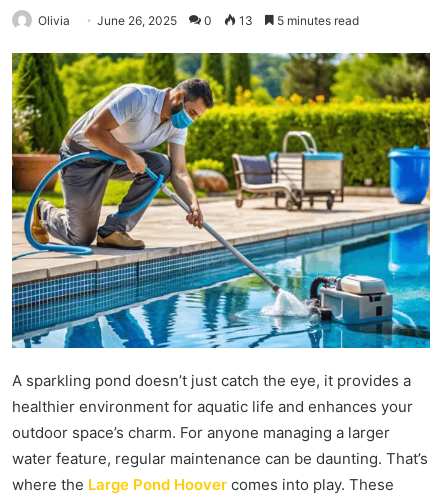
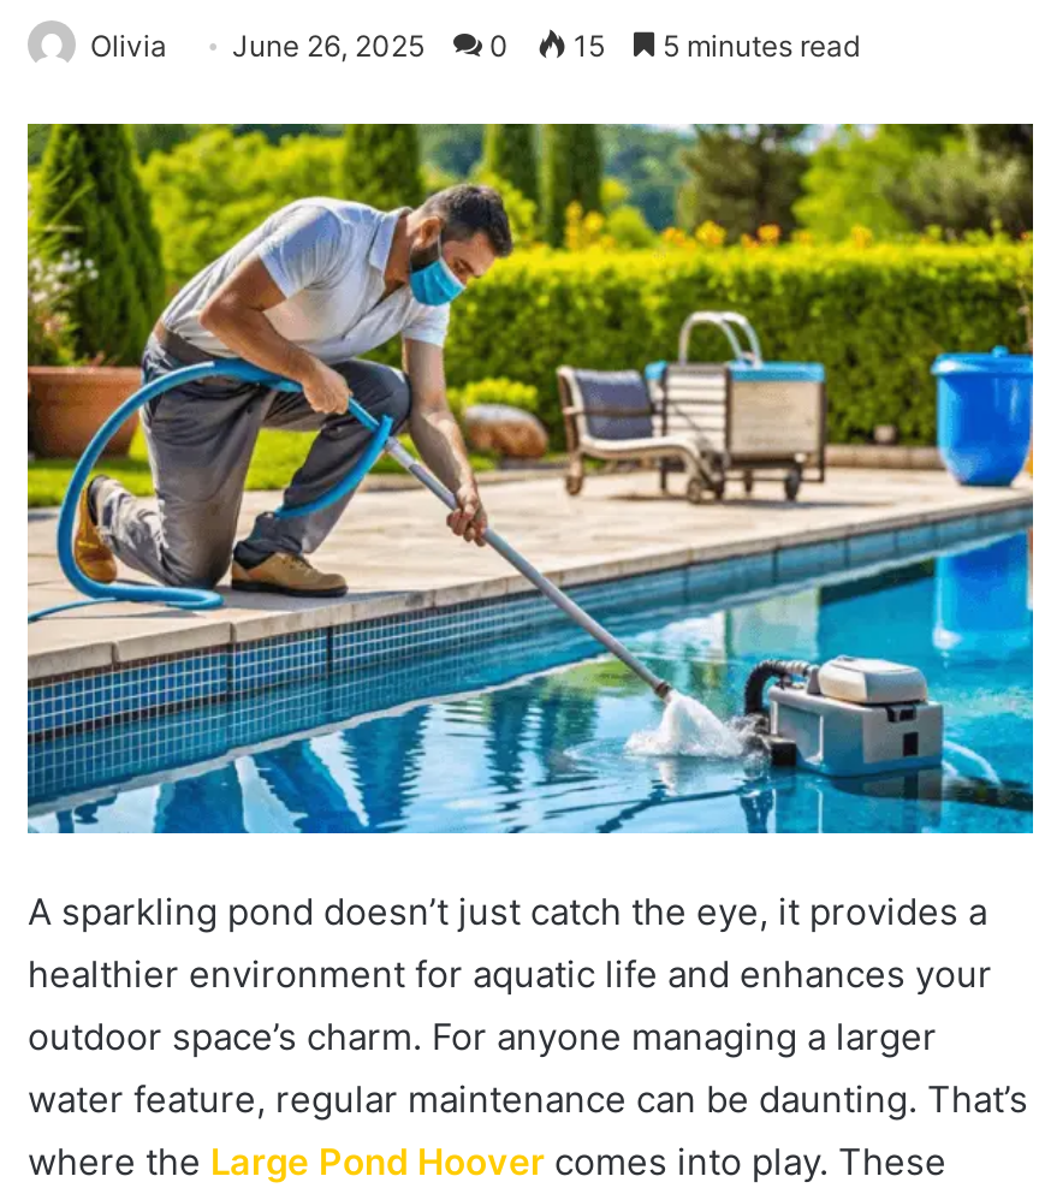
[38,13,359,28] Olivia June 26, 2025 0 13 5 minutes read -> [90,29,860,65] Olivia June 26, 2025 0 15 5 minutes read

